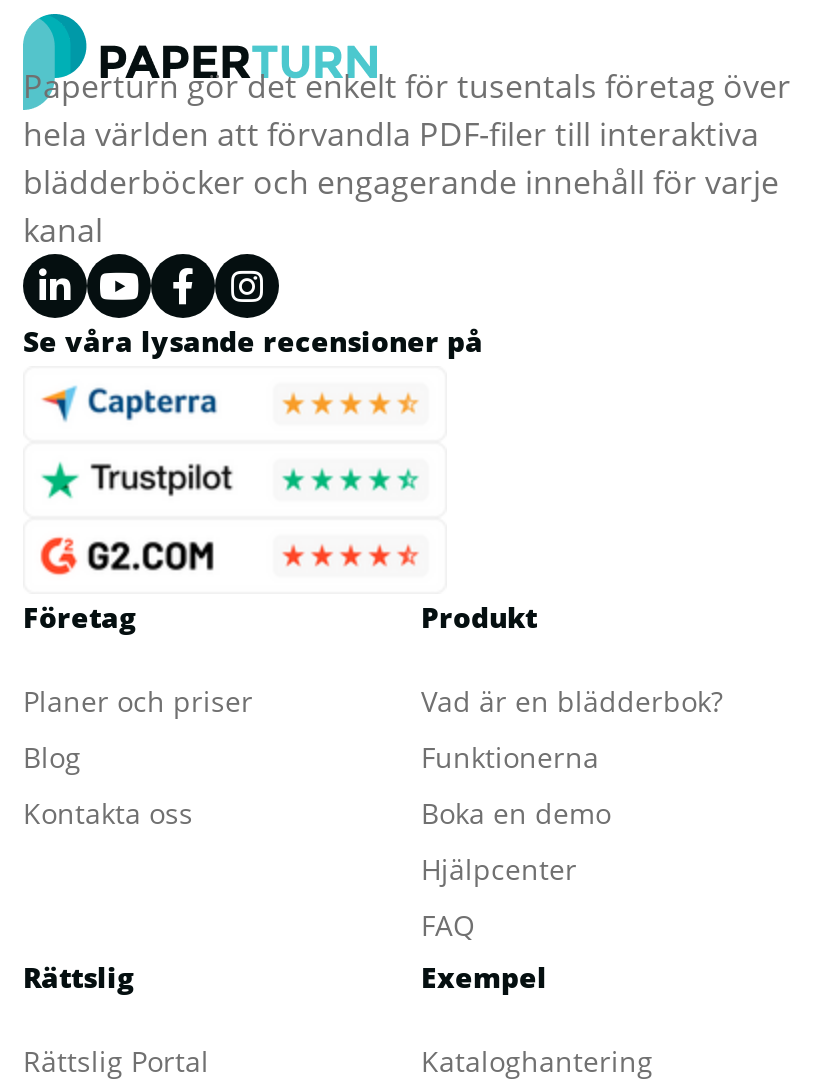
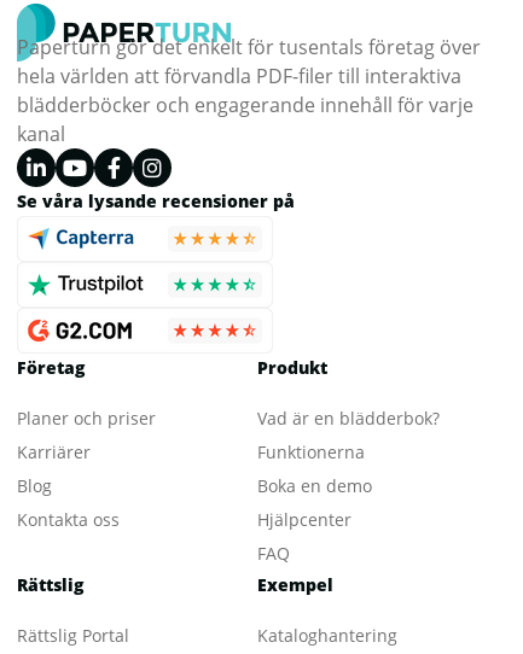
moved [23,738,193,832] -> [17,474,120,531]: Blog | Kontakta oss
none -> [17,440,91,463] Karriärer

